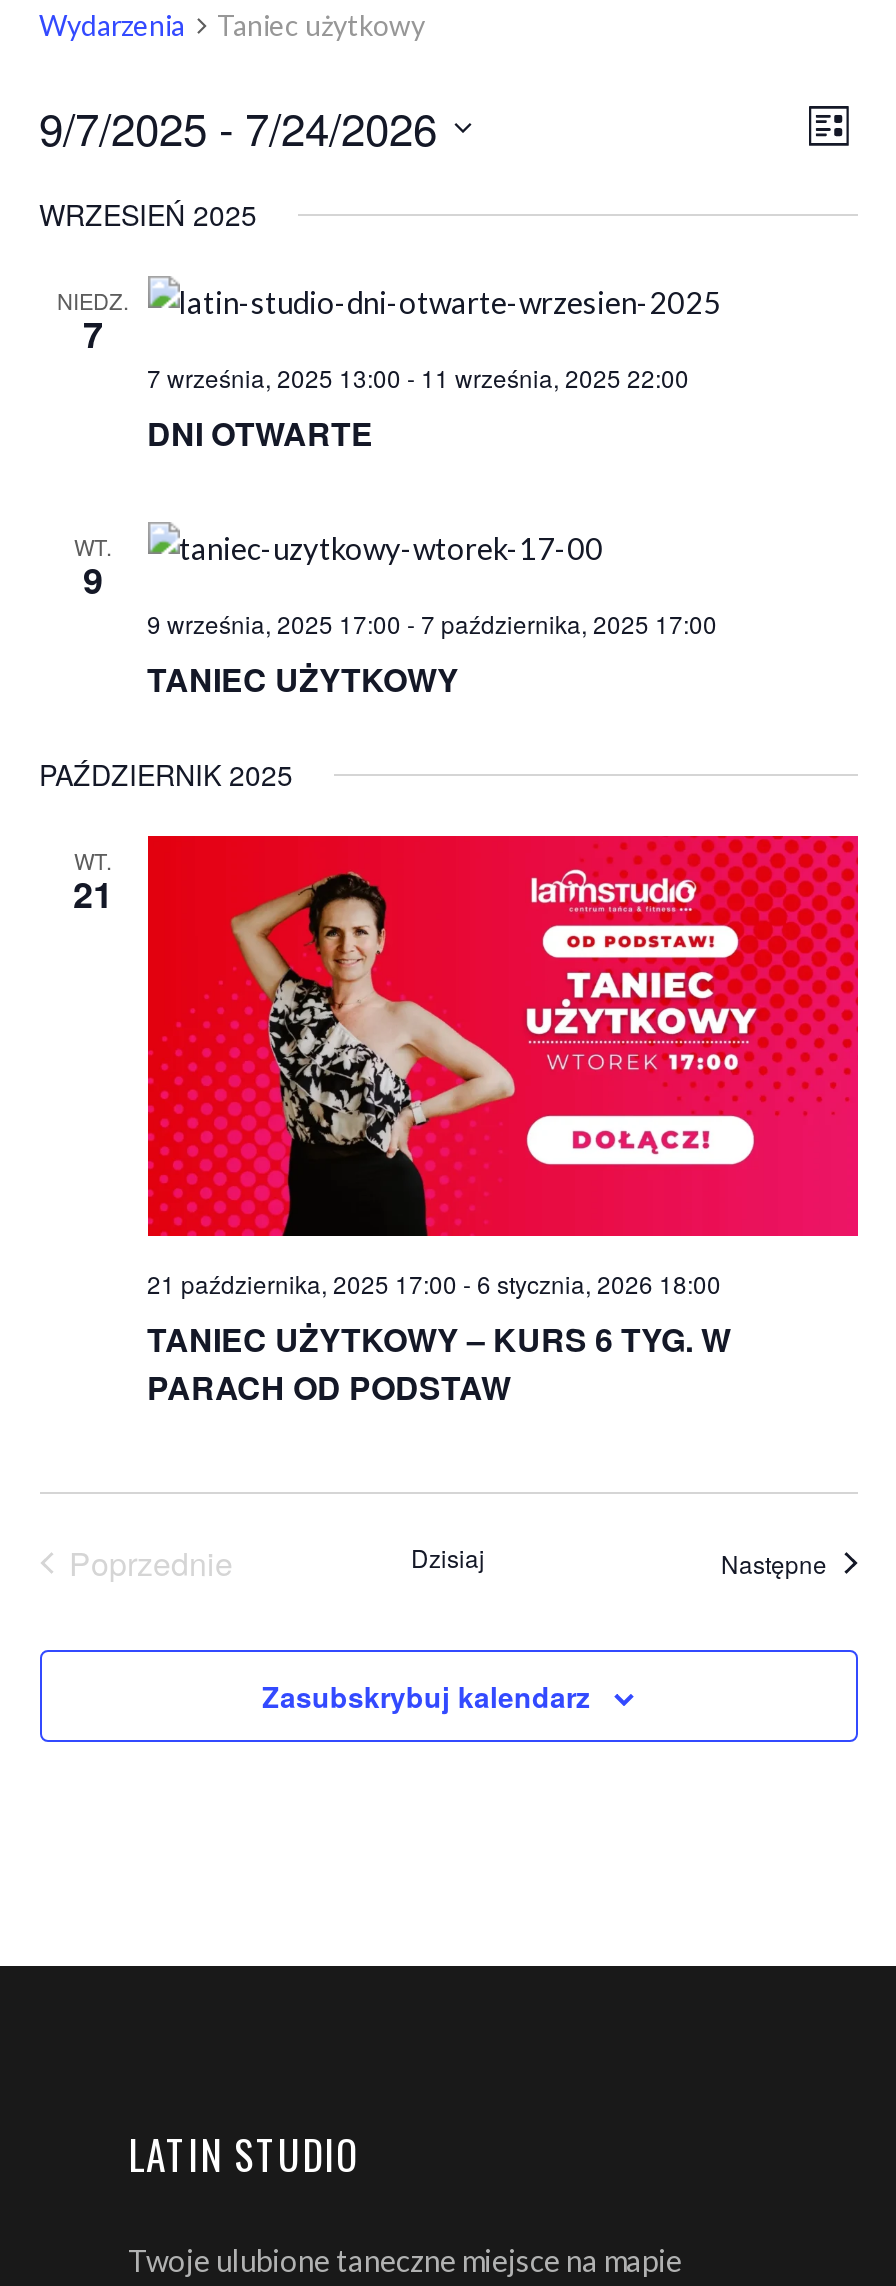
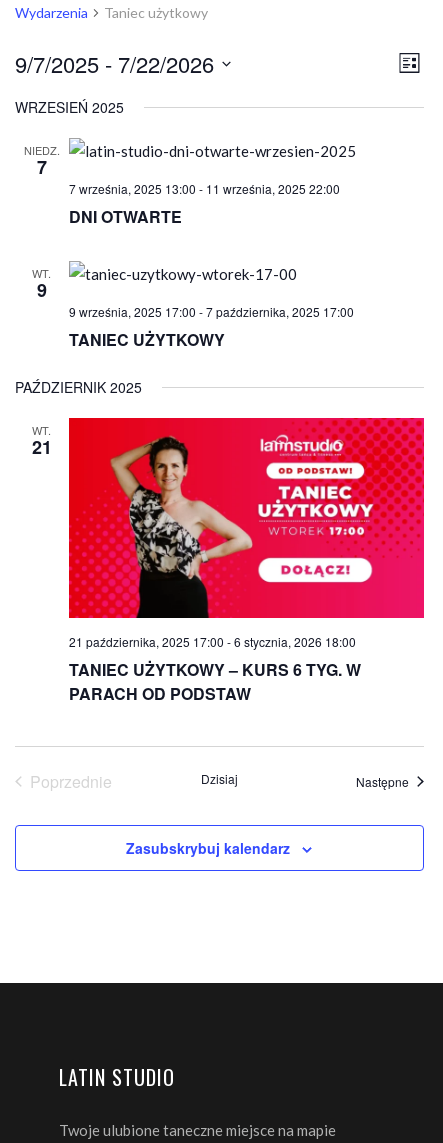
[39,96,437,158] 9/7/2025 - 7/24/2026 -> [14,48,213,79] 9/7/2025 - 7/22/2026

